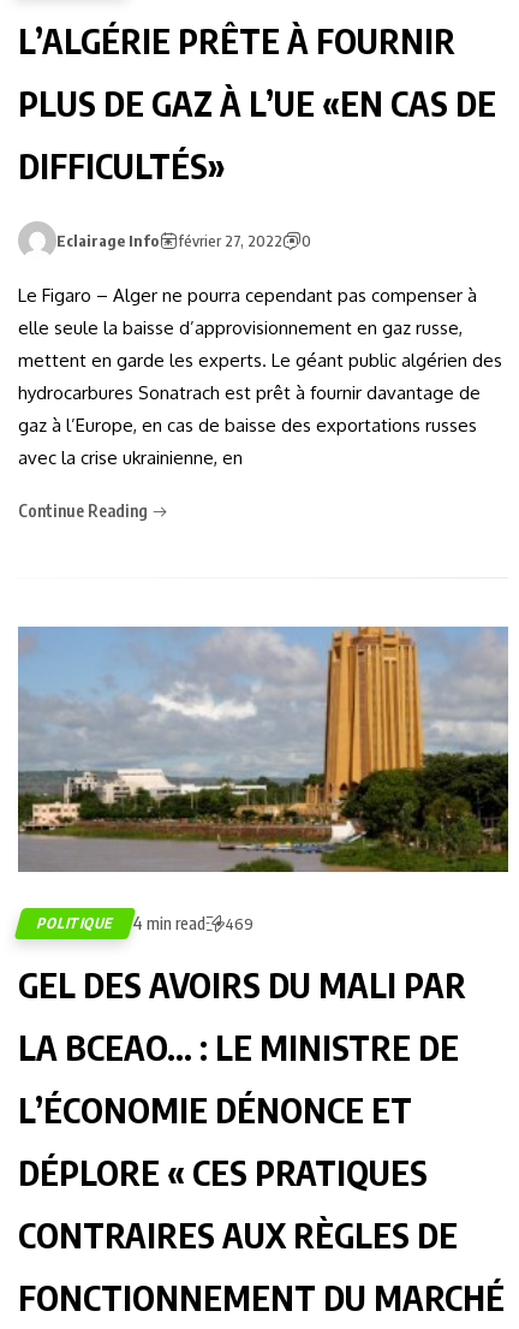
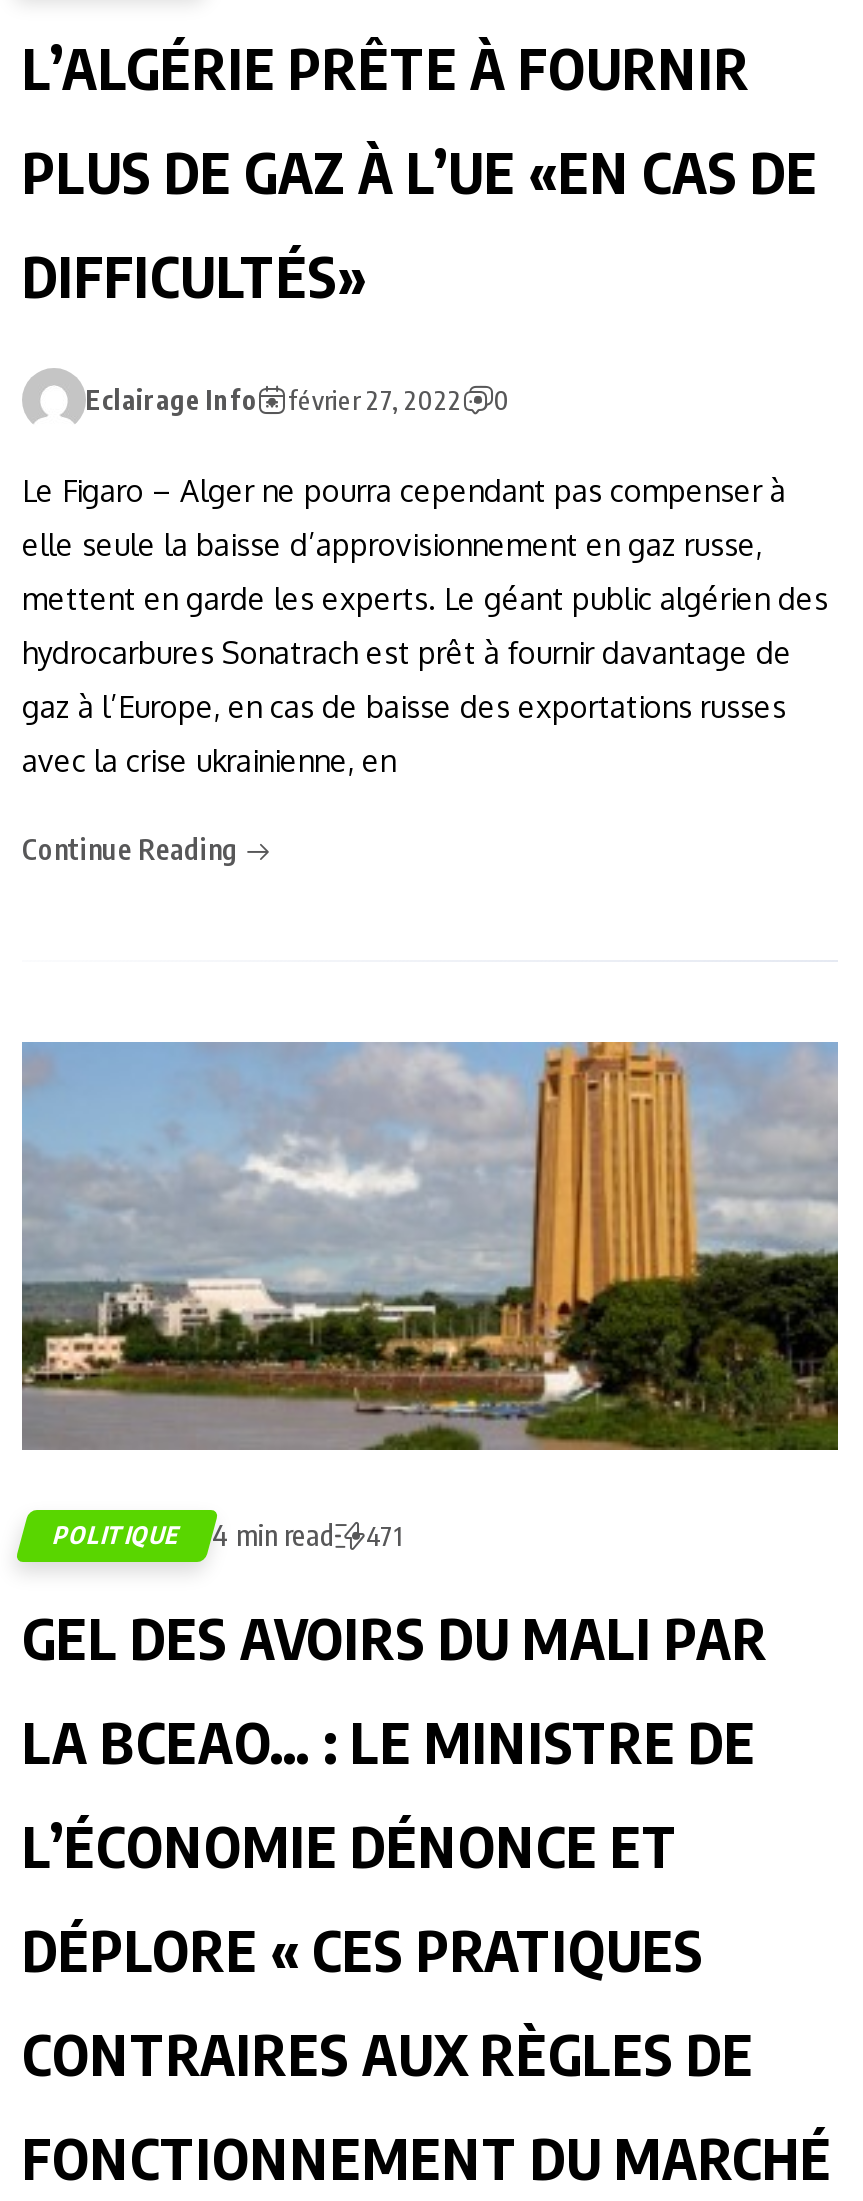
[35,913,253,933] POLITIQUE 4 min read 469 -> [50,1518,402,1552] POLITIQUE 4 min read 471

